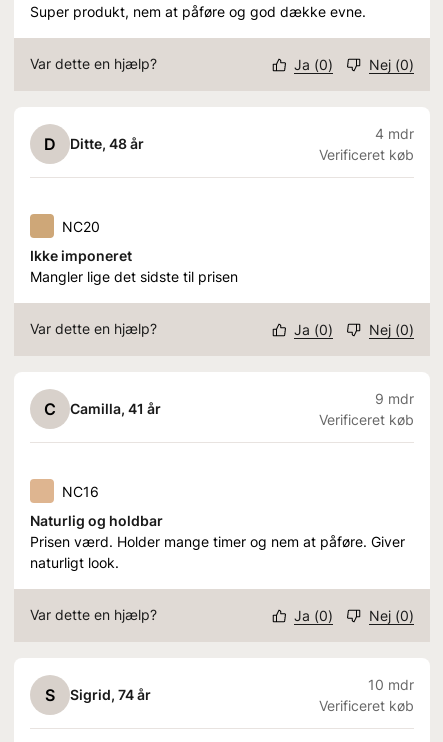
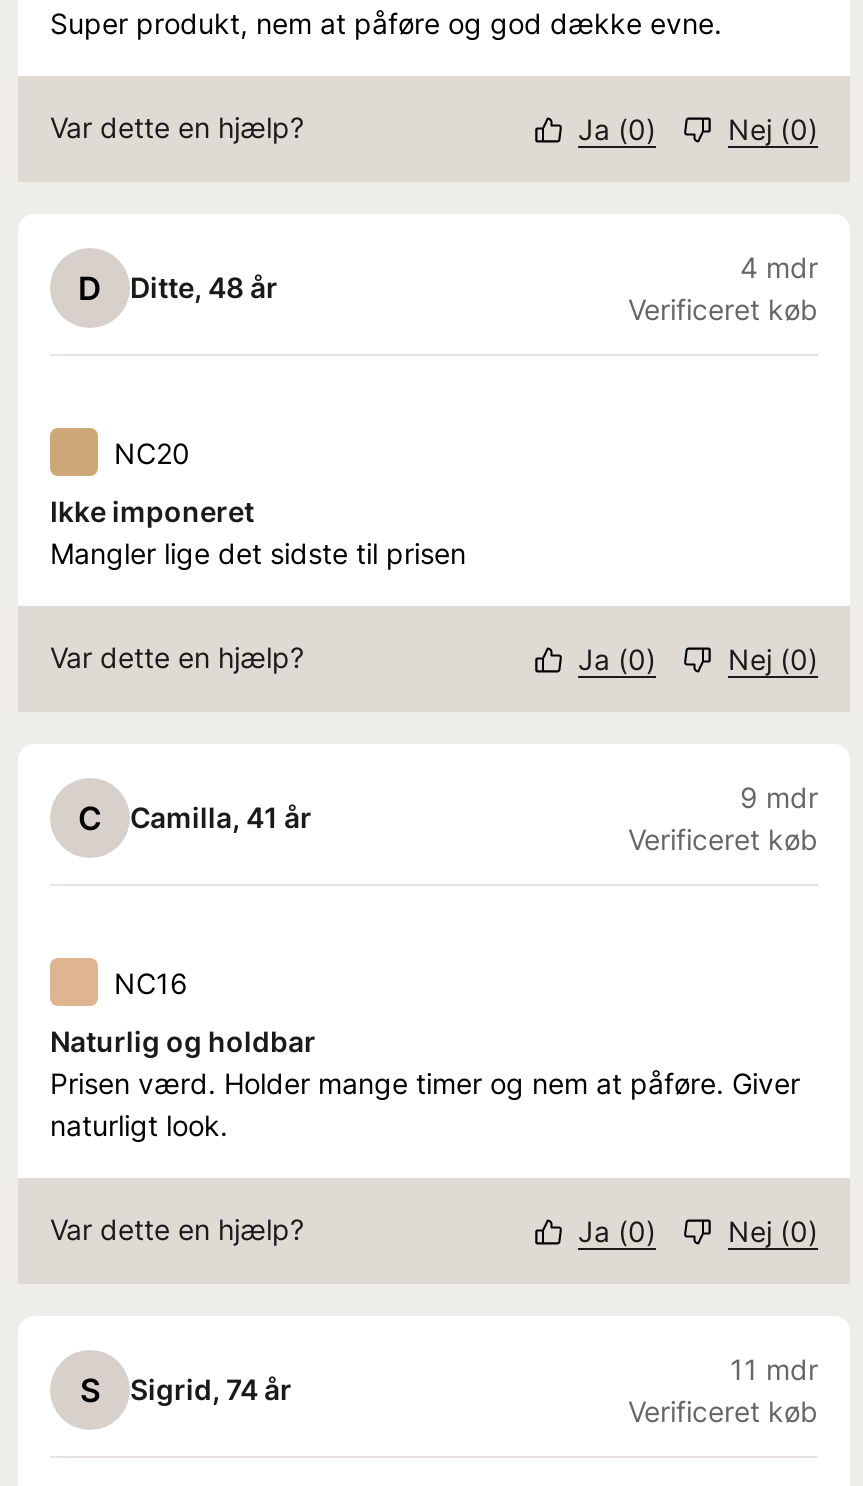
[368,676,414,693] 10 mdr -> [730,1352,818,1386] 11 mdr

